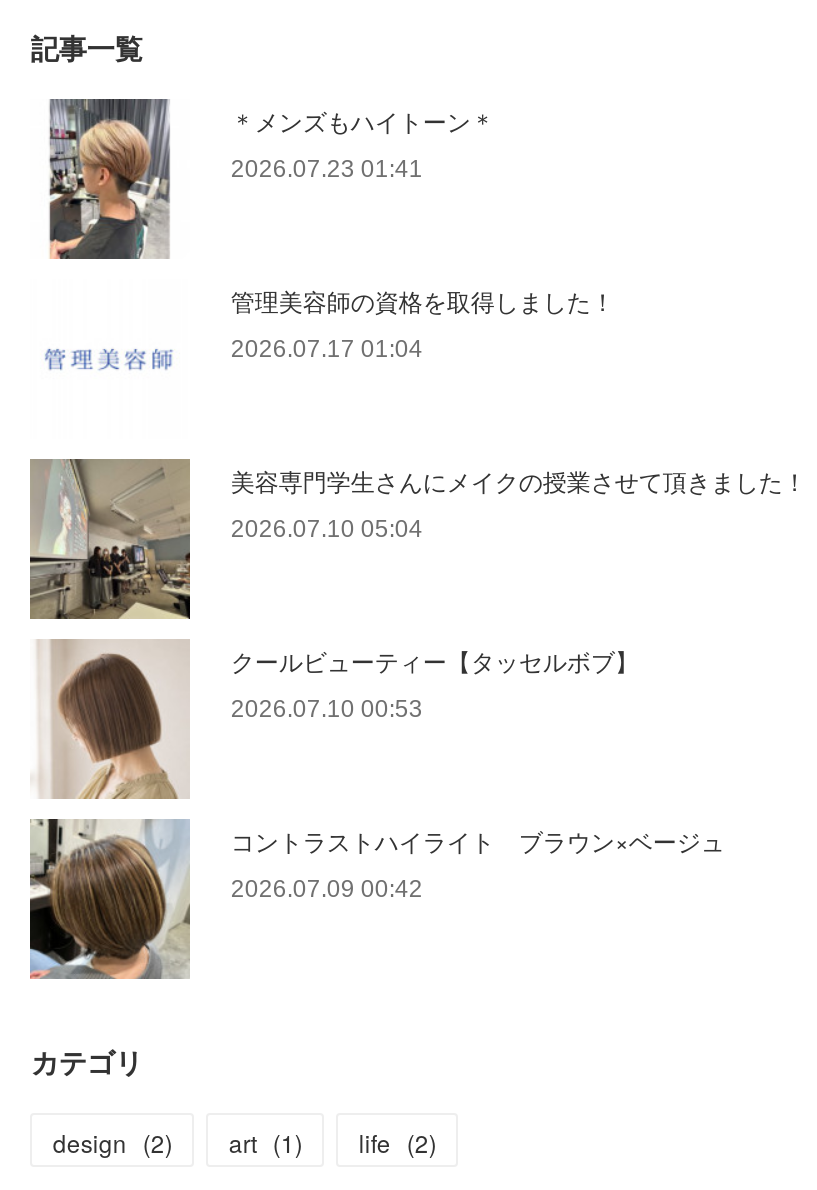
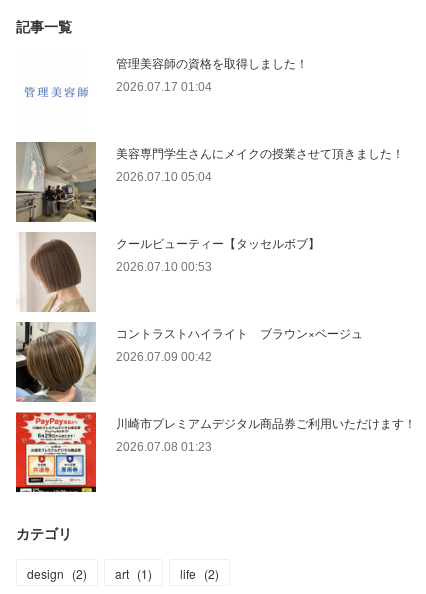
[48,97,495,261] [image] | ＊メンズもハイトーン＊ | 2026.07.23 01:41 -> none
moved [26,284,807,981] -> [14,54,404,403]: [image] | 管理美容師の資格を取得しました！ | 2026.07.17 01:04 | ... | コントラストハイライト ブラウン×ベージュ | 2026.07.09 00:42
none -> [15,411,416,493] [image] | 川崎市プレミアムデジタル商品券ご利用いただけます！ | 2026.07.08 01:23

